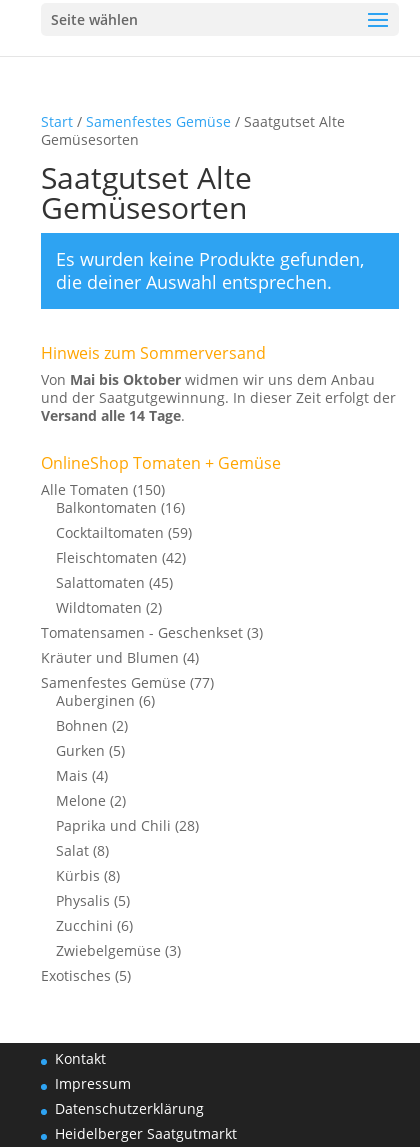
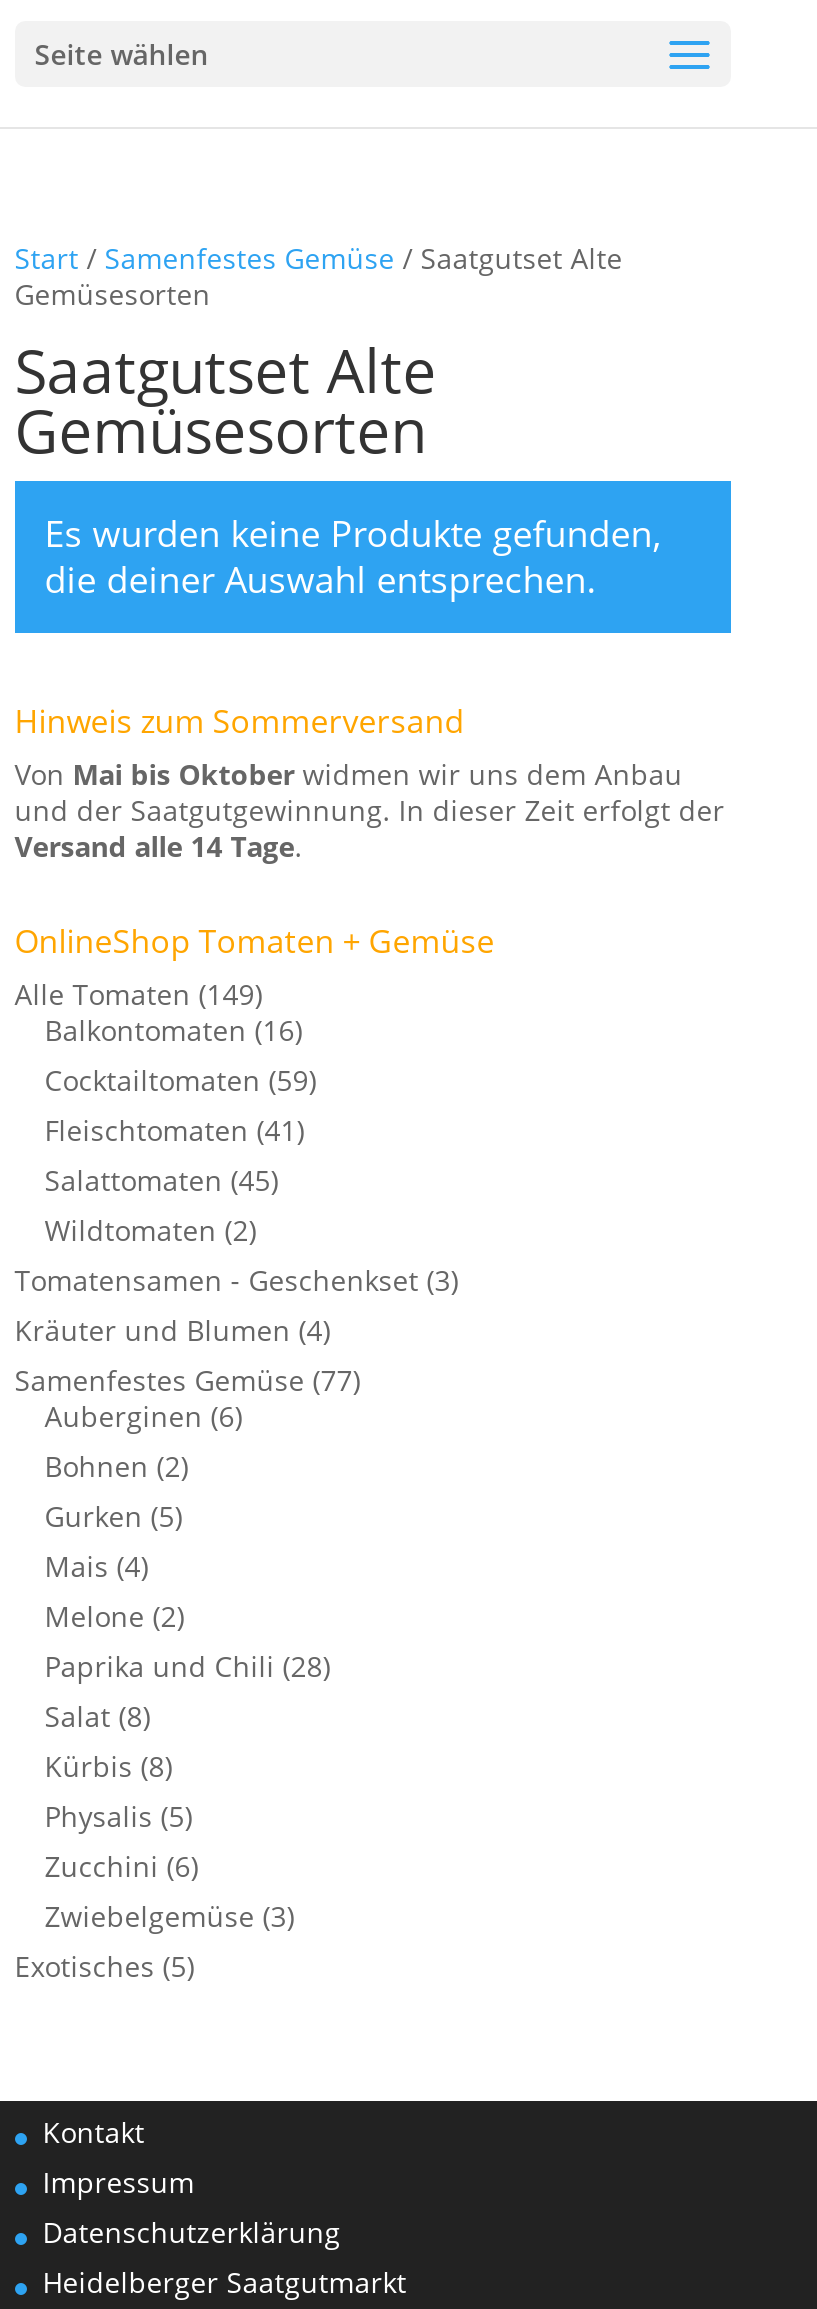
[41,480,165,499] Alle Tomaten (150) -> [15,975,263,1013] Alle Tomaten (149)
[56,548,186,567] Fleischtomaten (42) -> [45,1111,305,1149] Fleischtomaten (41)

